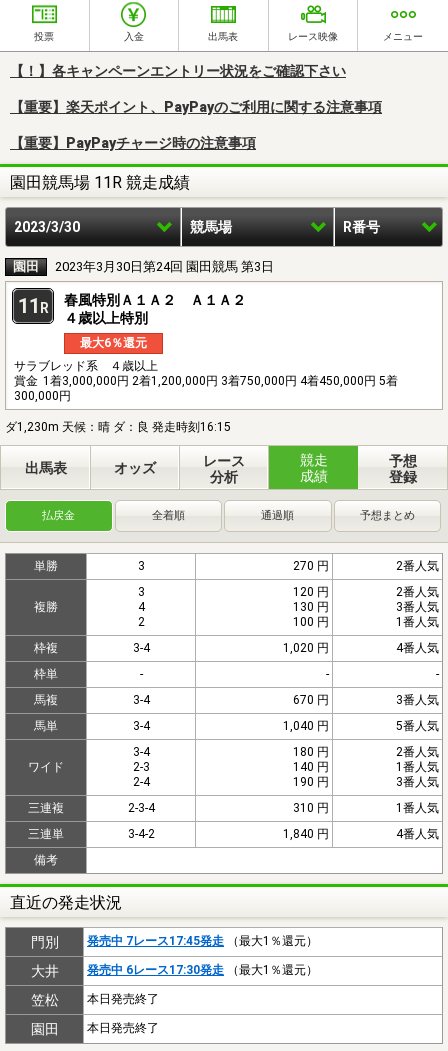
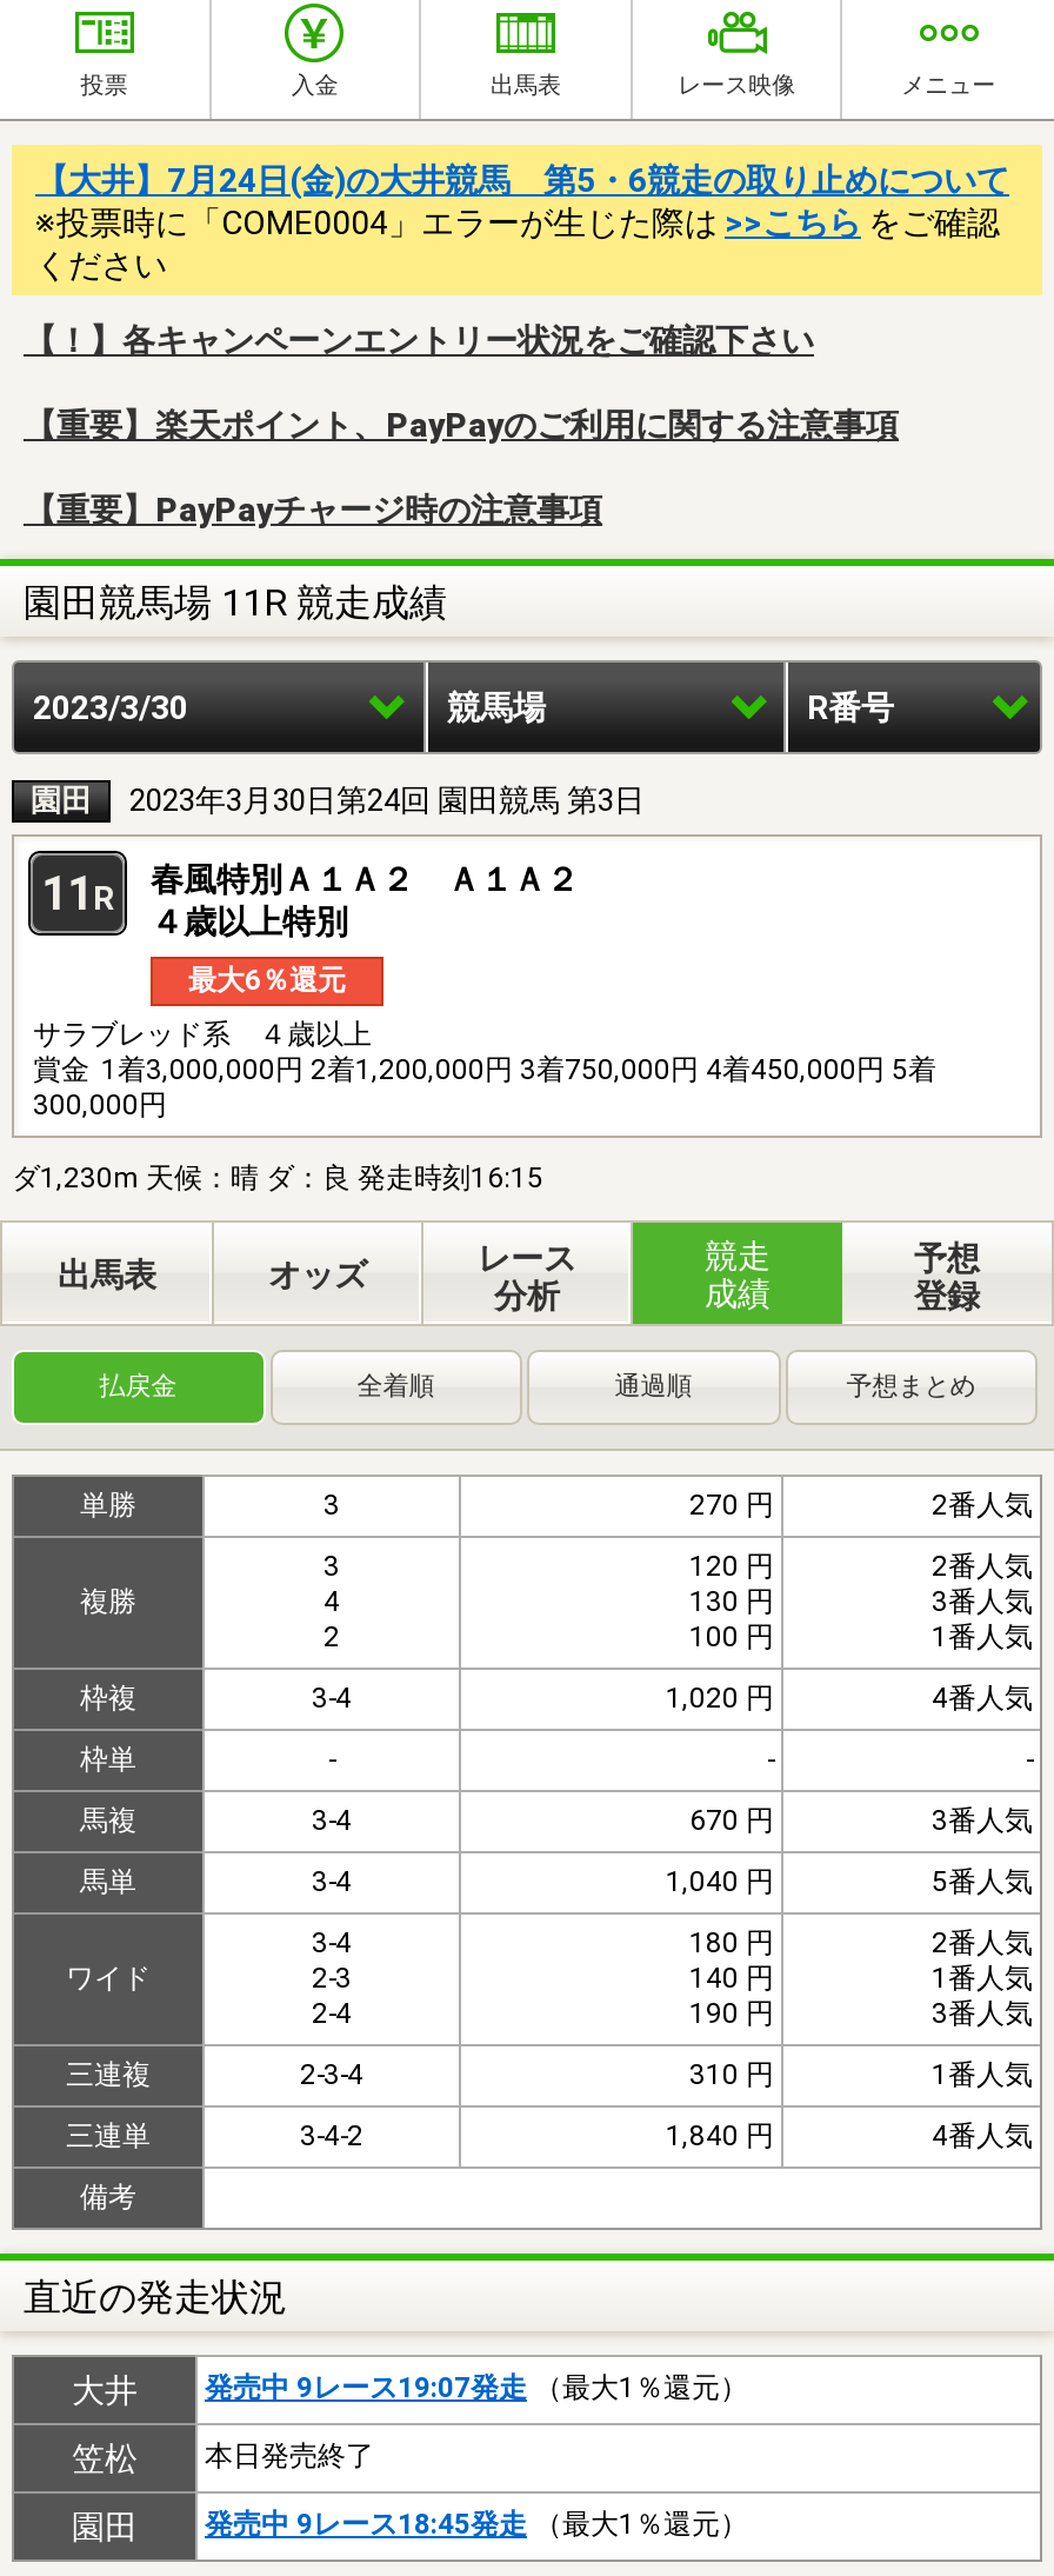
none -> [35,161,1009,283] 【大井】7月24日(金)の大井競馬 第5・6競走の取り止めについて | ※投票時に「COME0004」エラーが生じた際は>>こちらをご確認 | ください
moved [5,63,439,912] -> [12,321,1033,2319]: 【！】各キャンペーンエントリー状況をご確認下さい | 【重要】楽天ポイント、PayPayのご利用に関する注意事項 | 【重要】PayPayチャージ時の注意事項 | ... | 備考 | 直近の発走状況
[30,934,318,950] 門別 | 発売中 7レース17:45発走（最大1％還元） -> none
[87,963,318,977] 発売中 6レース17:30発走（最大1％還元） -> [205,2371,748,2404] 発売中 9レース19:07発走（最大1％還元）
[87,1021,159,1035] 本日発売終了 -> [205,2507,748,2540] 発売中 9レース18:45発走（最大1％還元）

